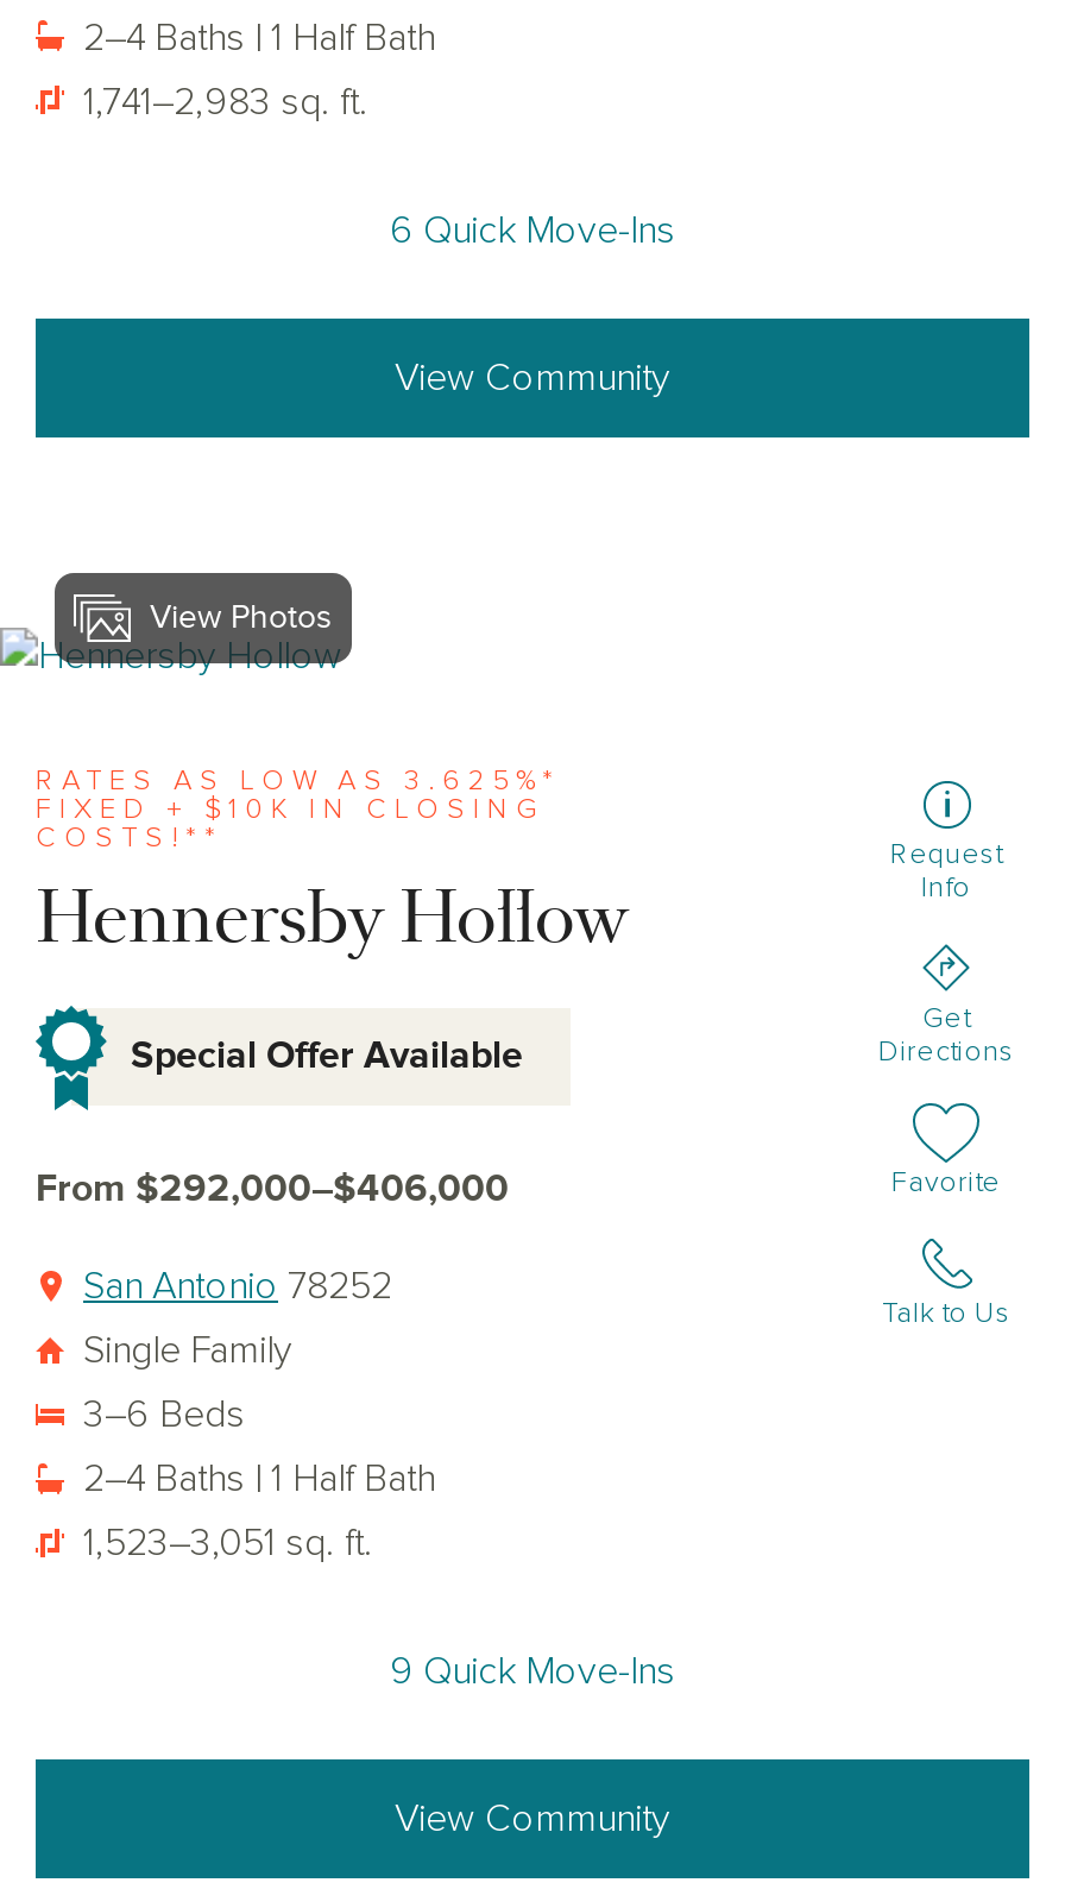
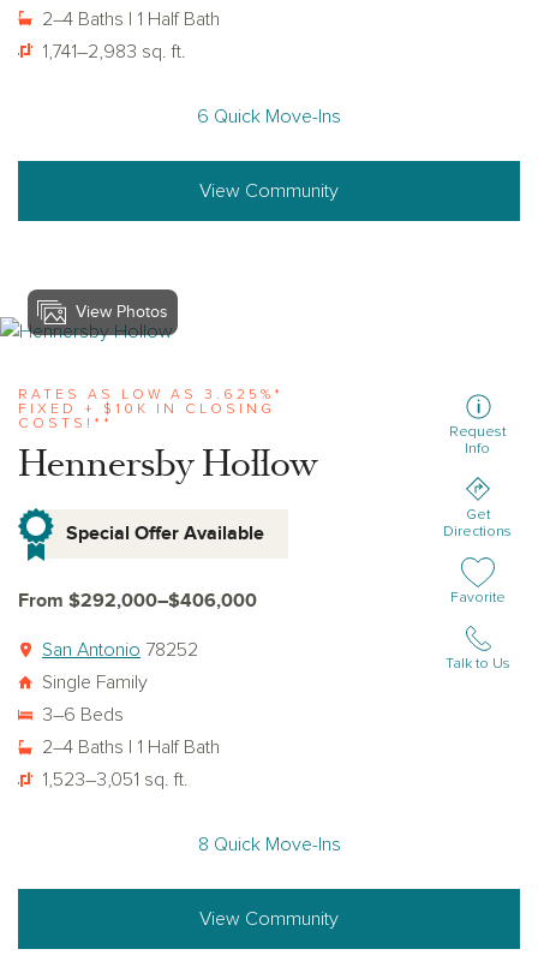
[390,1653,675,1691] 9 Quick Move-Ins -> [198,835,340,854] 8 Quick Move-Ins

